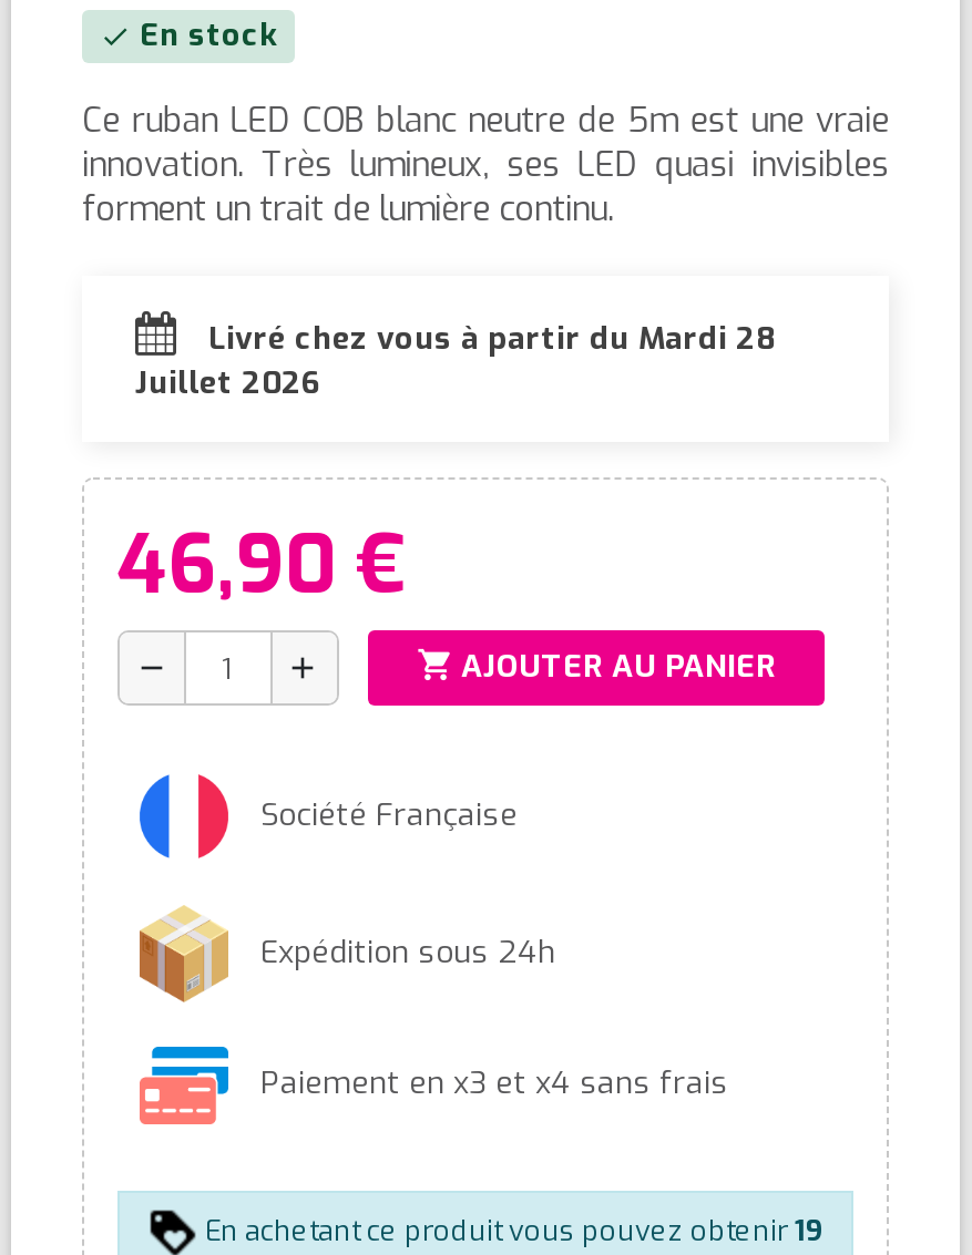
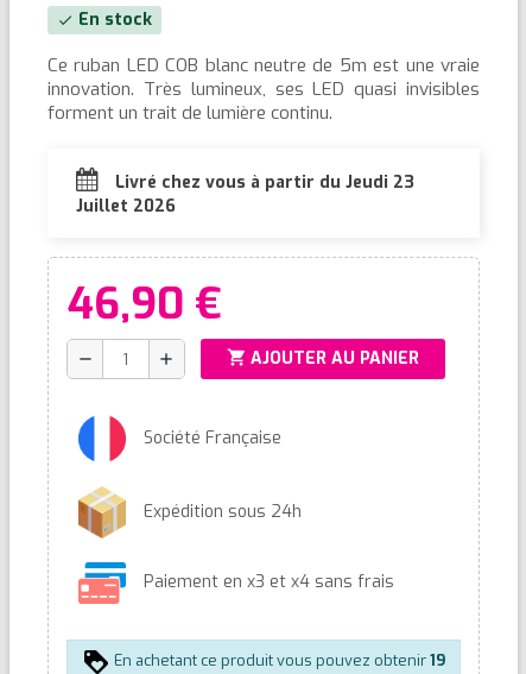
[208,319,776,361] Livré chez vous à partir du Mardi 28 -> [115,172,414,194] Livré chez vous à partir du Jeudi 23

